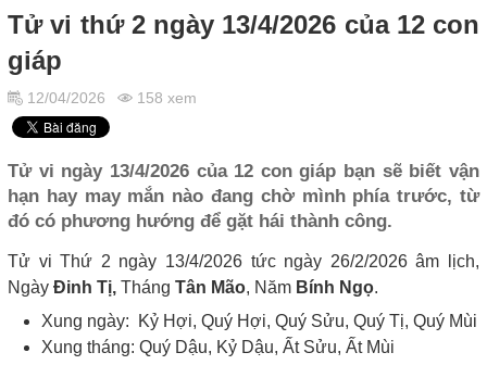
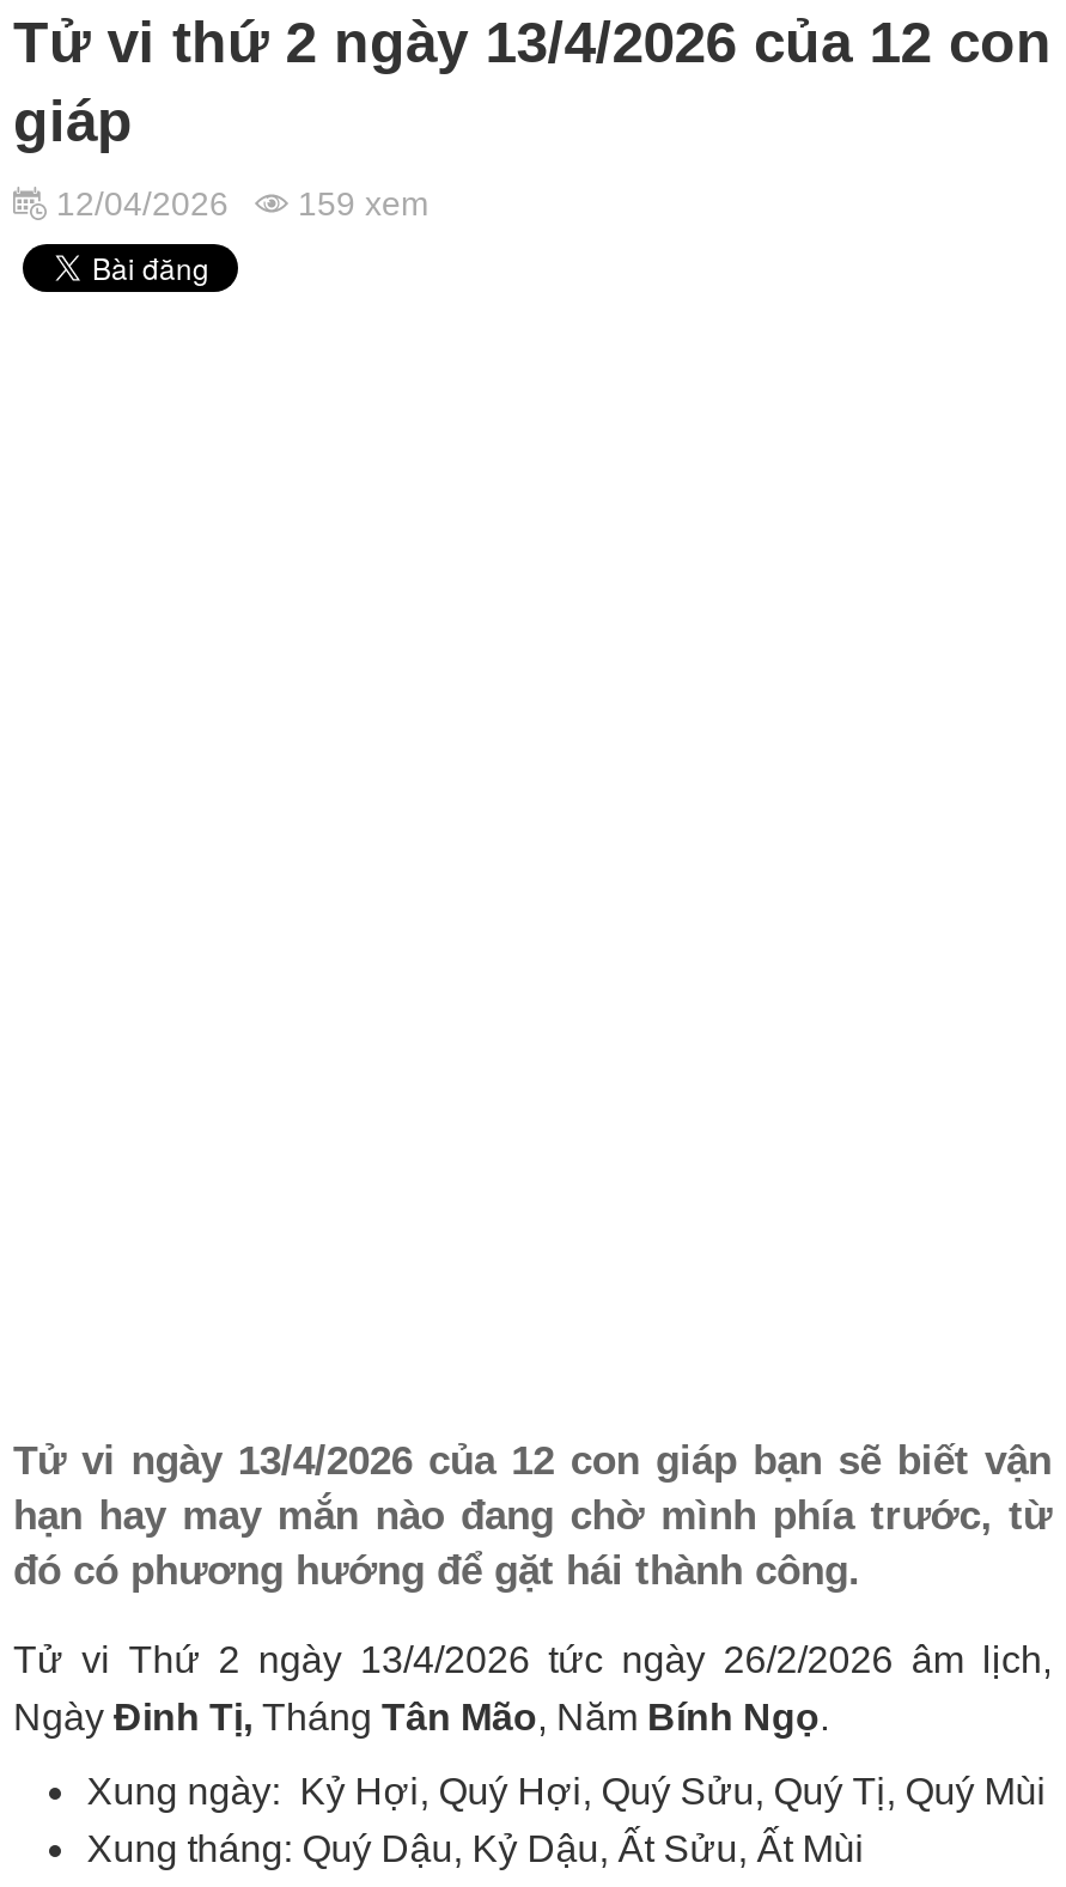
[27,89,197,106] 12/04/2026 158 xem -> [56,184,430,222] 12/04/2026 159 xem

